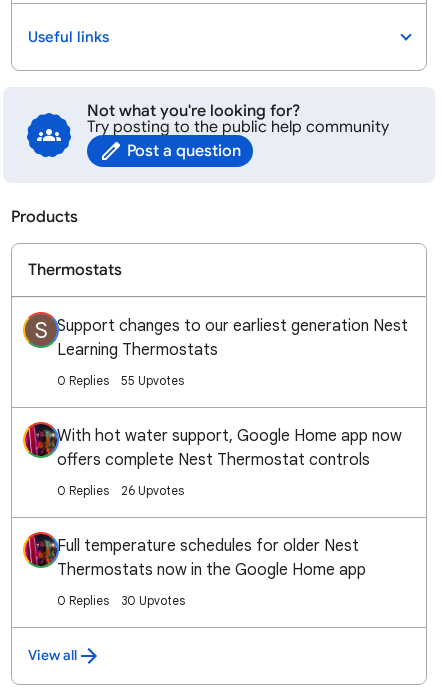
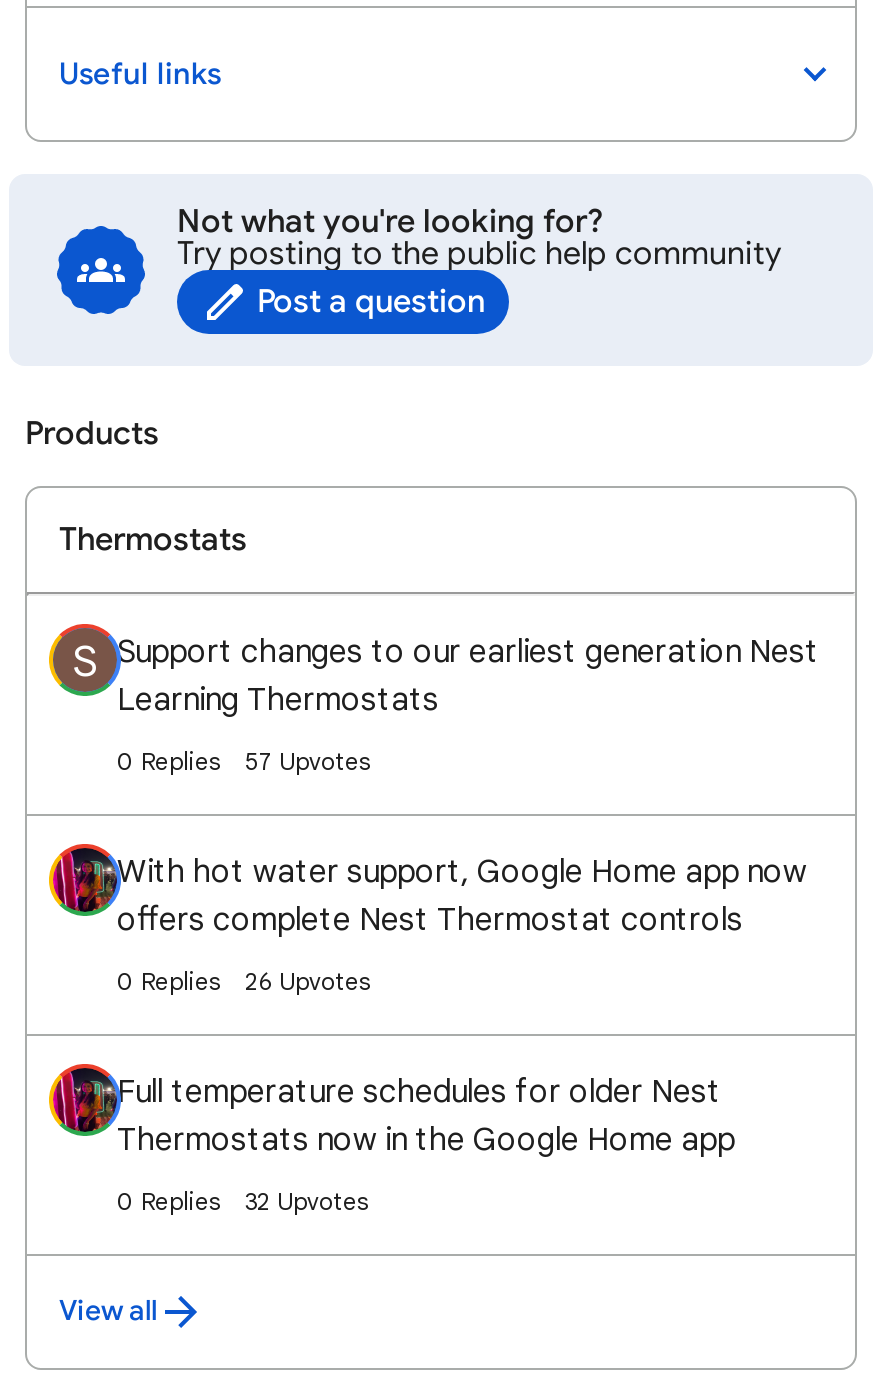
[121,373,184,388] 55 Upvotes -> [245,746,371,776] 57 Upvotes
[121,593,185,608] 30 Upvotes -> [245,1186,369,1216] 32 Upvotes

